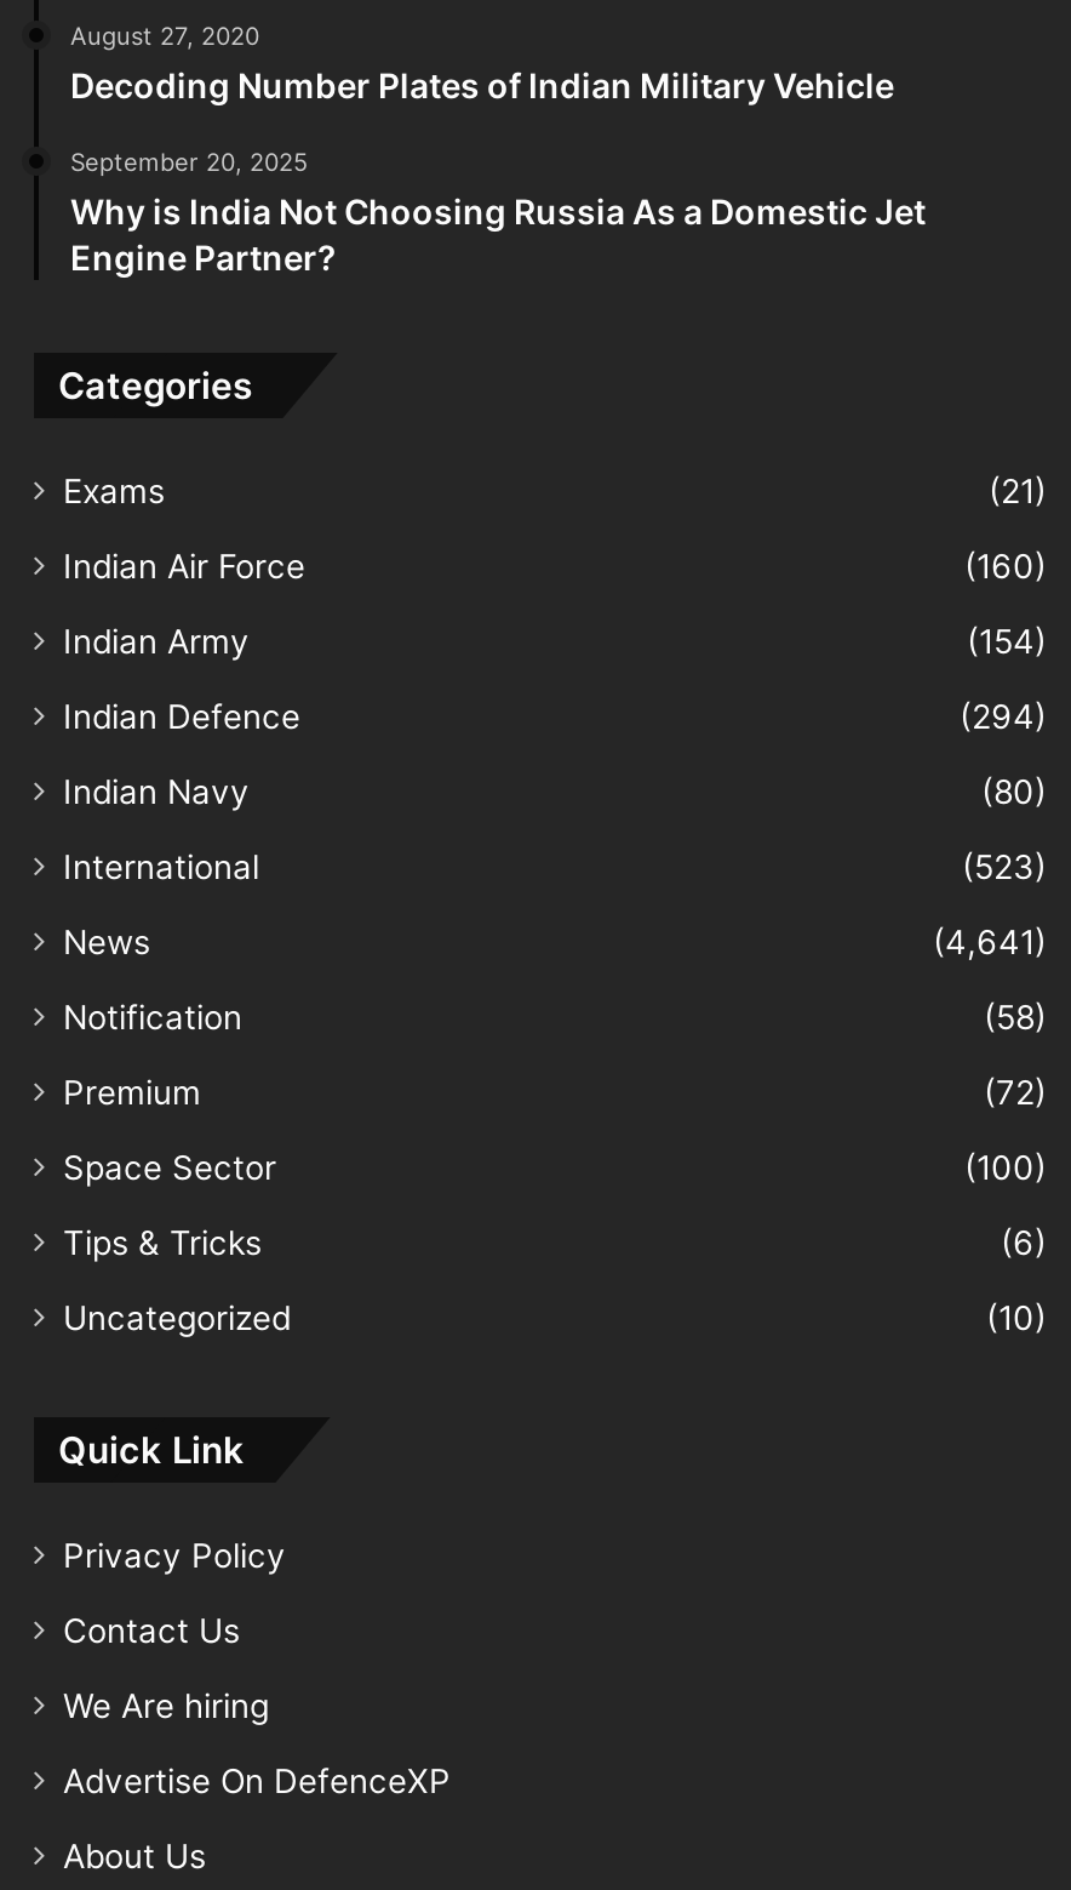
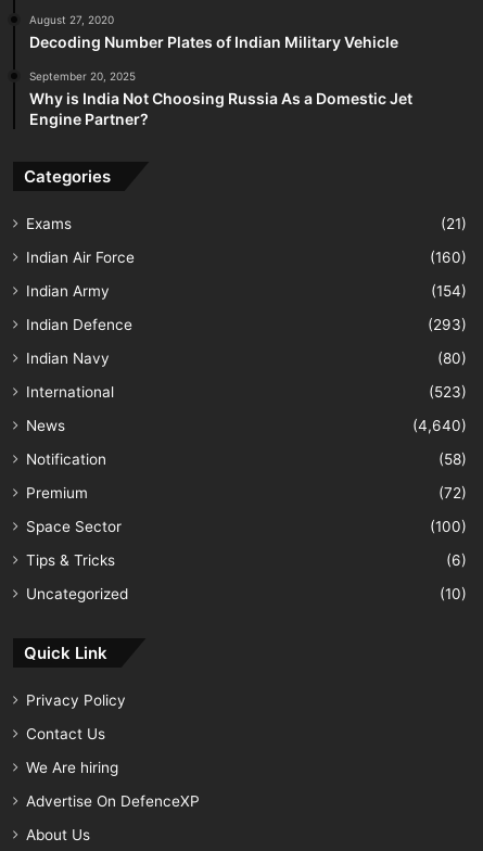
[960,698,1047,736] (294) -> [428,316,467,333] (293)
[933,923,1047,962] (4,641) -> [412,416,467,434] (4,640)

